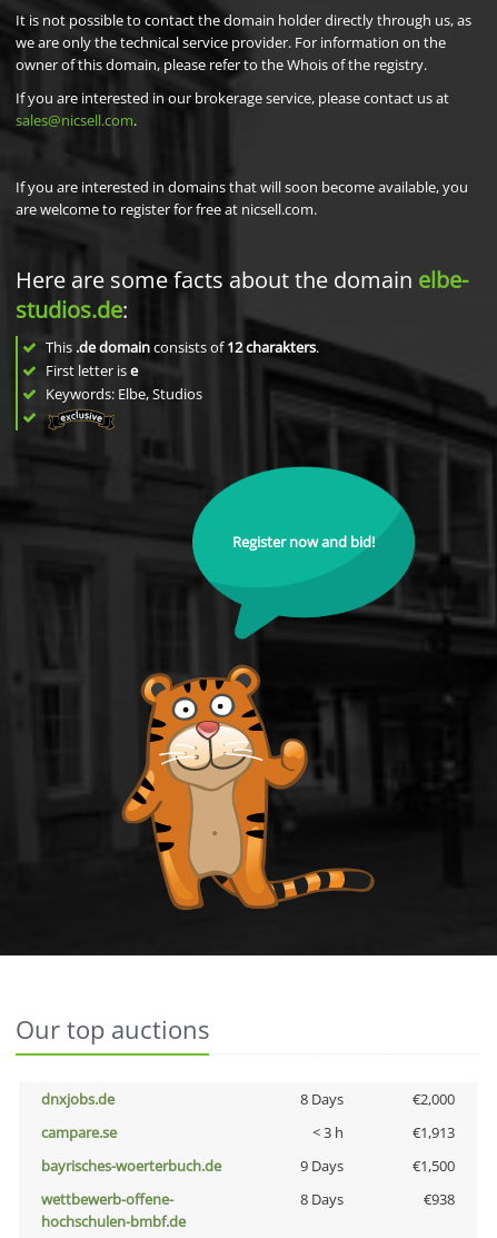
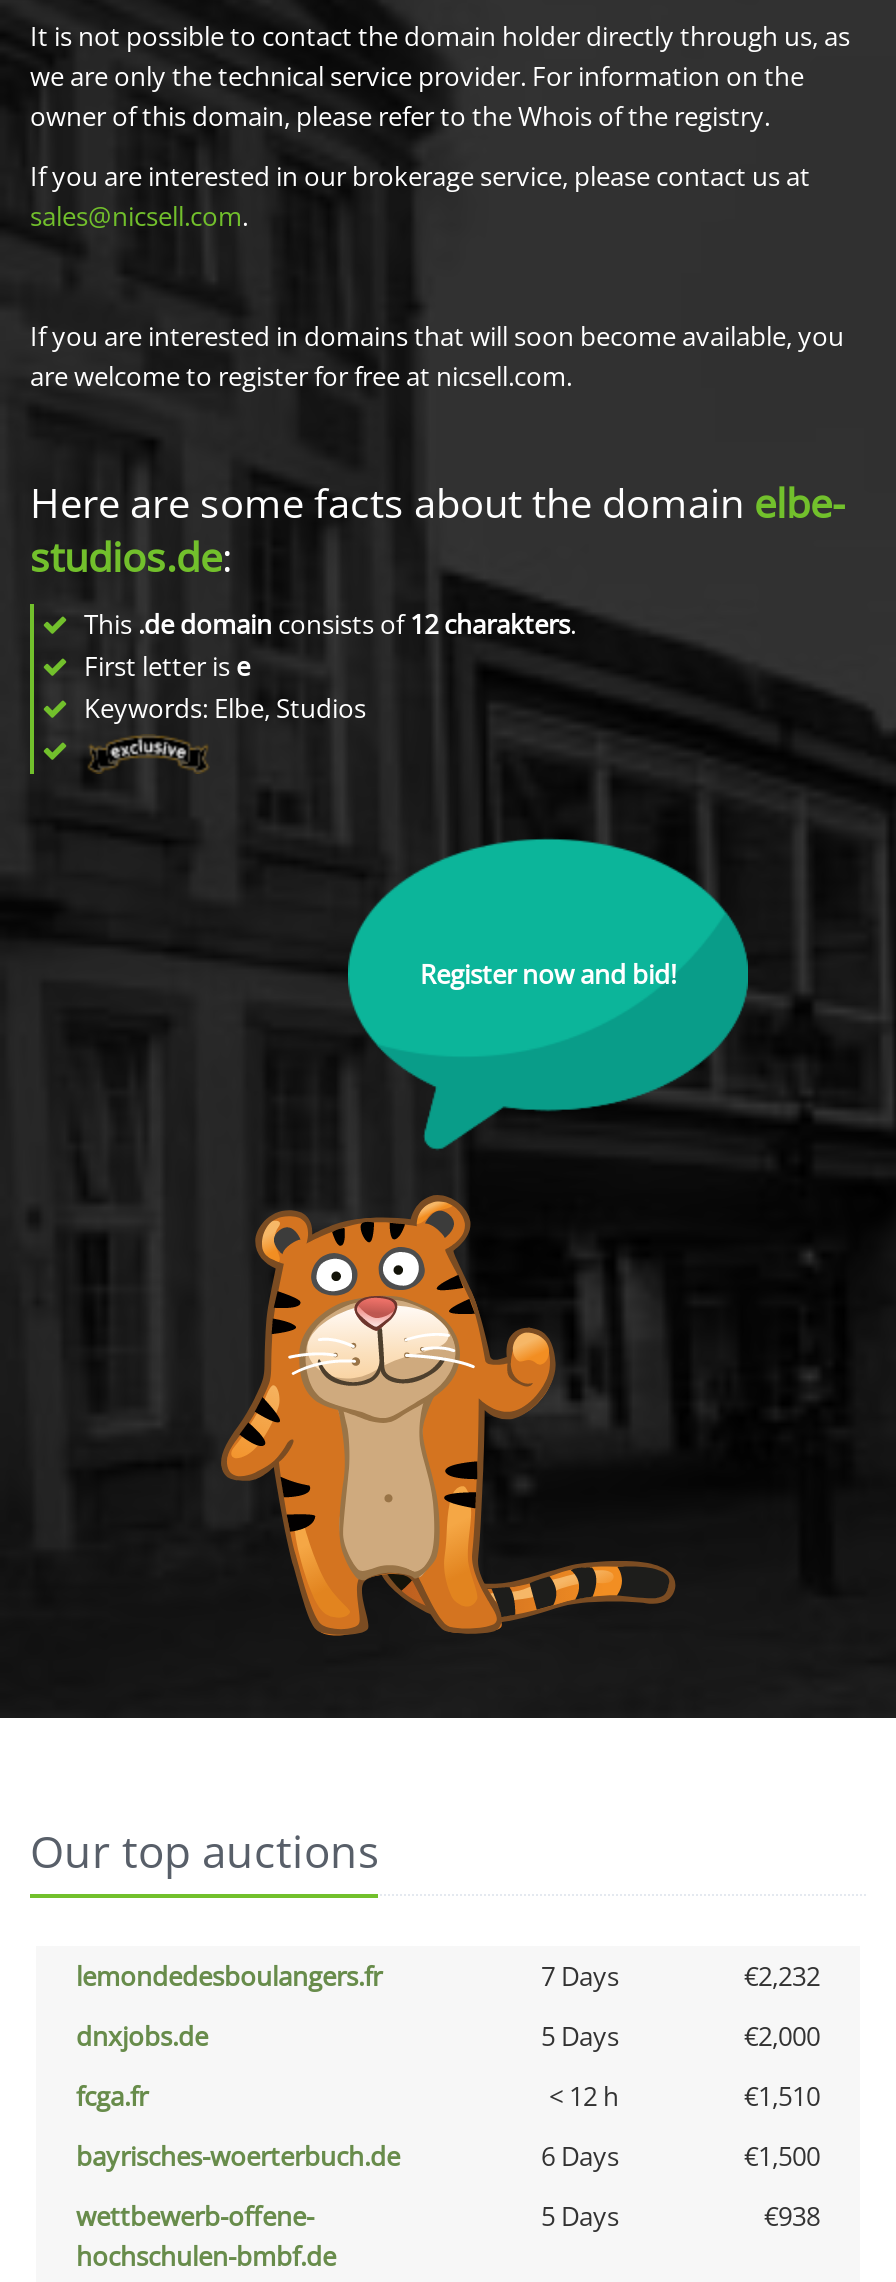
none -> [76,1957,820,1993] lemondedesboulangers.fr | 7 Days | €2,232
[300,1088,343,1108] 8 Days -> [541,2017,619,2053] 5 Days
[41,1122,455,1142] campare.se | < 3 h | €1,913 -> [76,2077,820,2113] fcga.fr | < 12 h | €1,510
[300,1155,343,1175] 9 Days -> [541,2137,619,2173] 6 Days
[300,1189,343,1209] 8 Days -> [541,2197,619,2233] 5 Days

